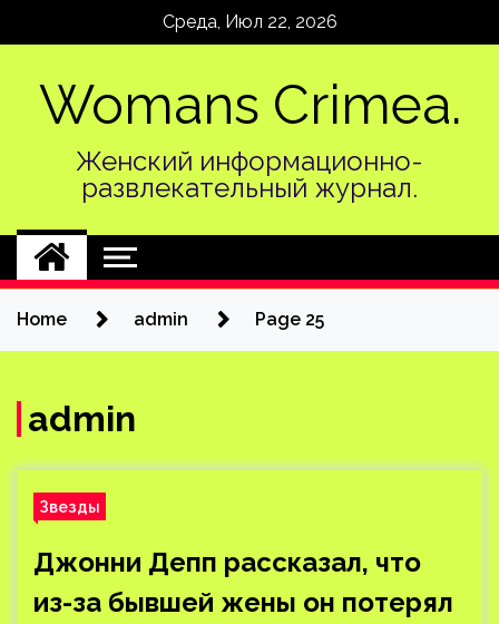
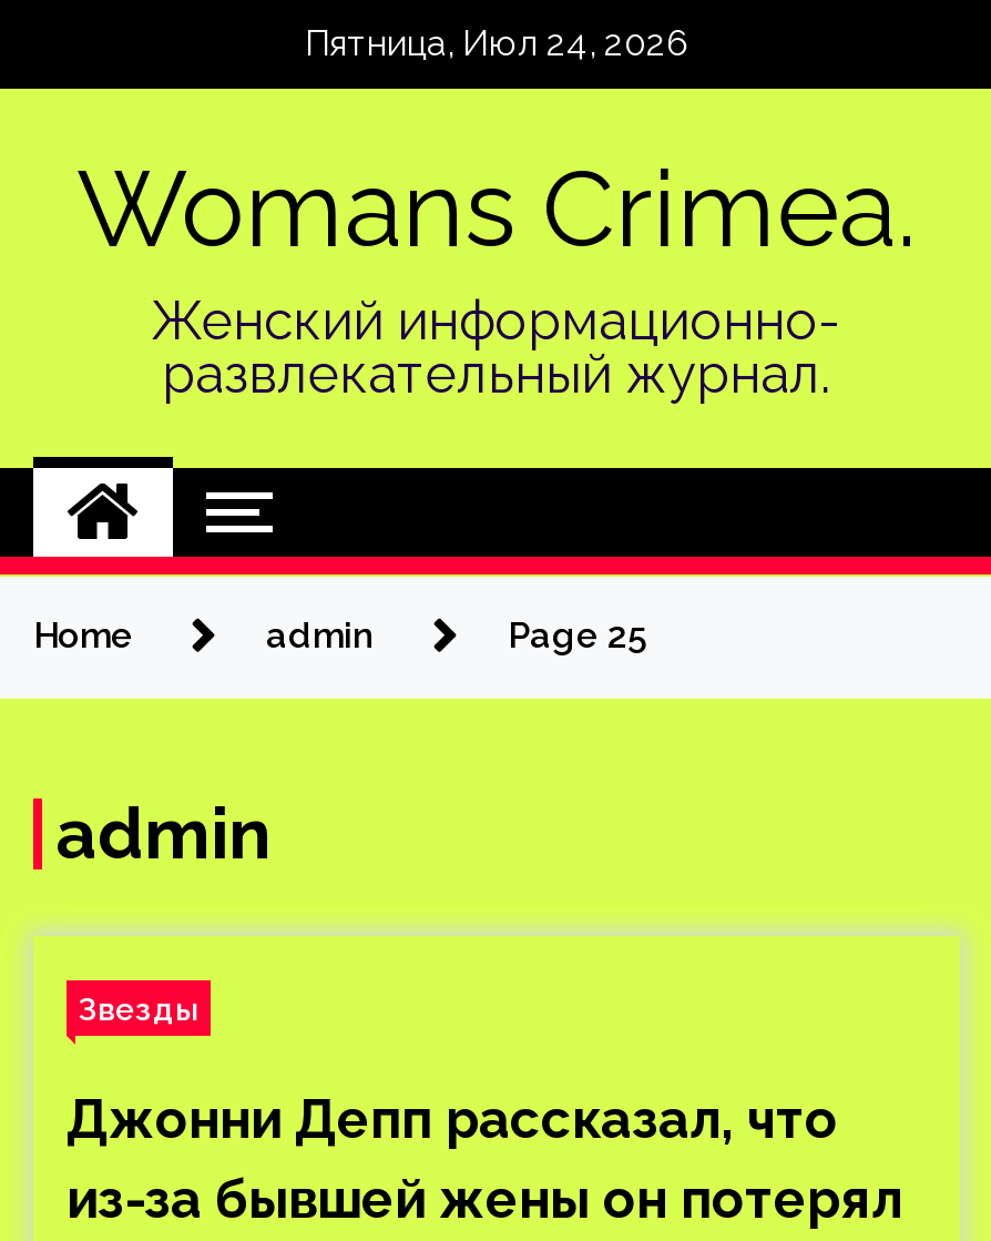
[162,11,337,32] Среда, Июл 22, 2026 -> [305,22,688,64] Пятница, Июл 24, 2026

